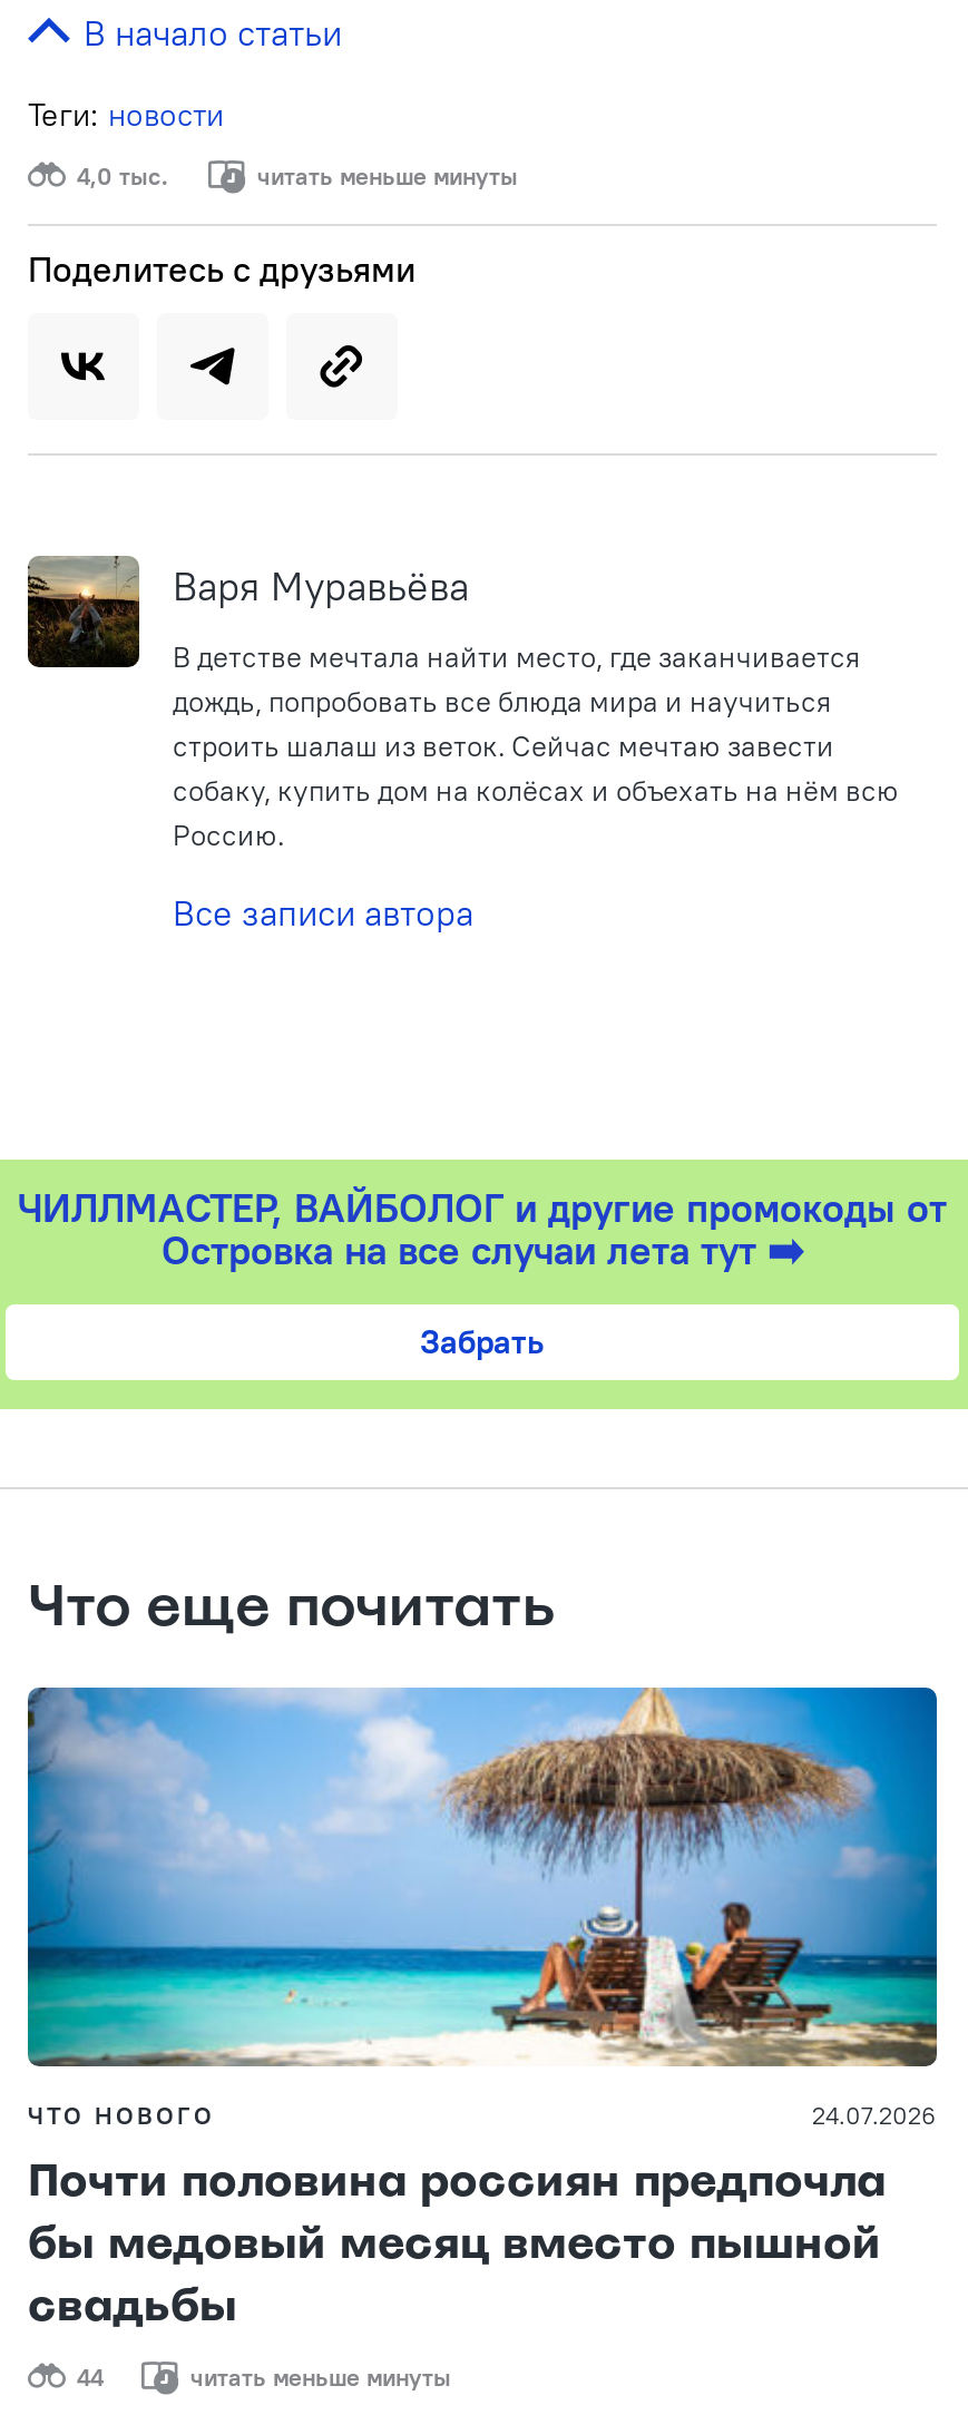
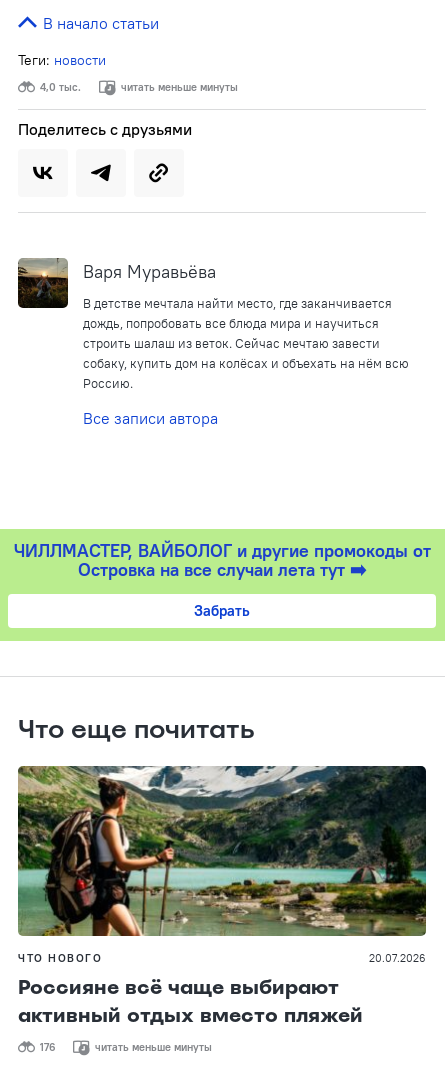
[26,1685,939,2334] [image] | 24.07.2026 | Почти половина россиян предпочла | бы медовый месяц вместо пышной | свадьбы -> [17,765,427,1028] [image] | 20.07.2026 | Россияне всё чаще выбирают | активный отдых вместо пляжей
[70,2362,104,2393] 44 -> [37,1040,56,1054] 176

